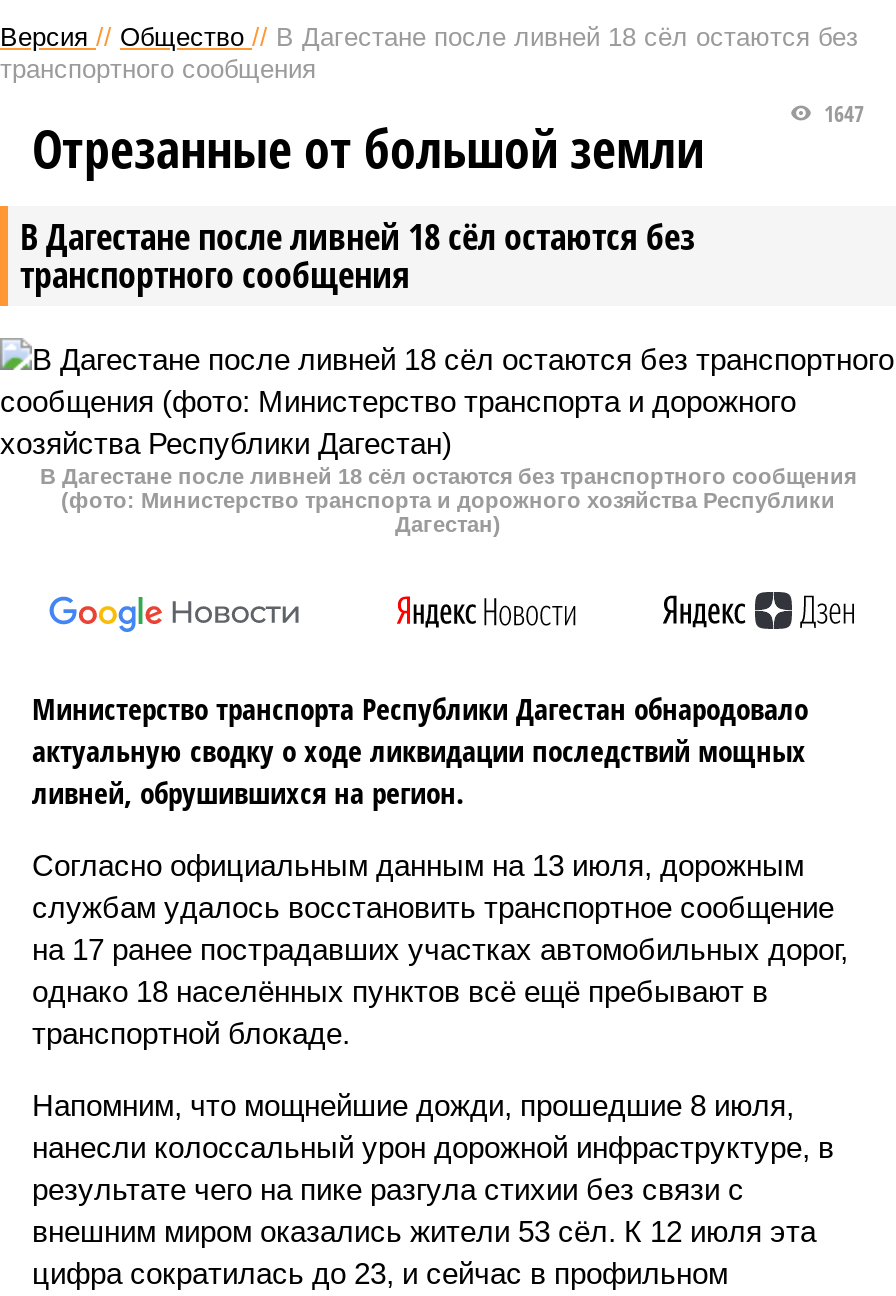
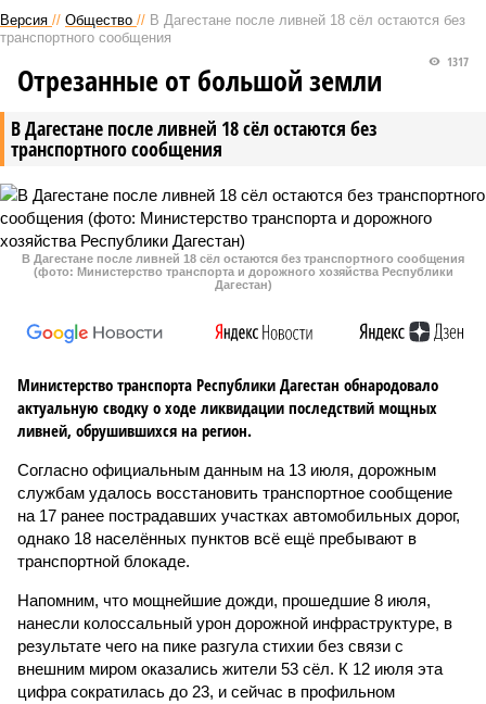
[818,98,864,128] 1647 -> [444,53,469,70] 1317

